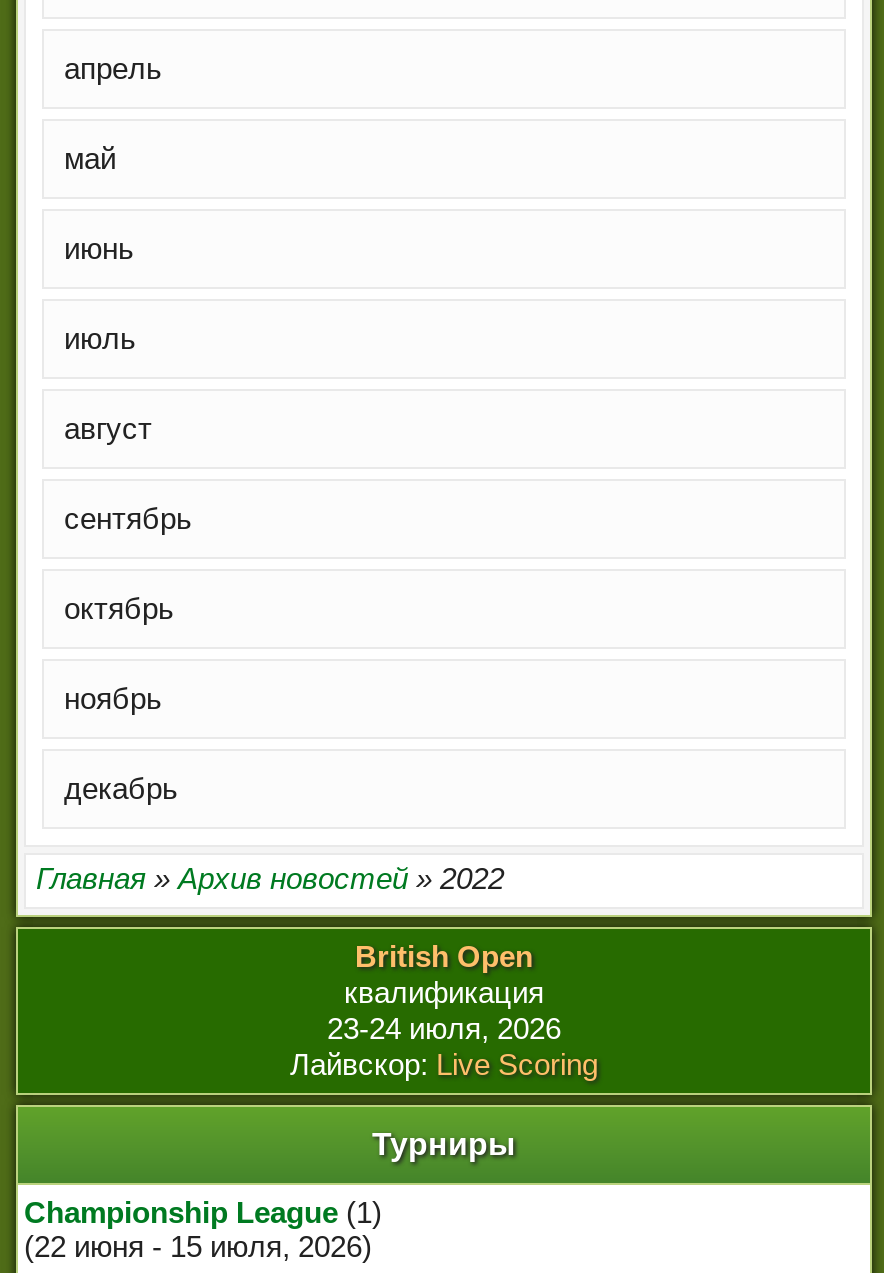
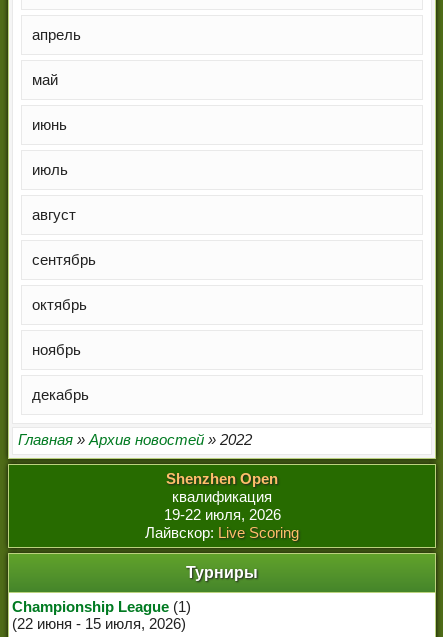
[355,939,533,973] British Open -> [166,470,278,487] Shenzhen Open
[327,1011,561,1045] 23-24 июля, 2026 -> [163,506,280,523] 19-22 июля, 2026

